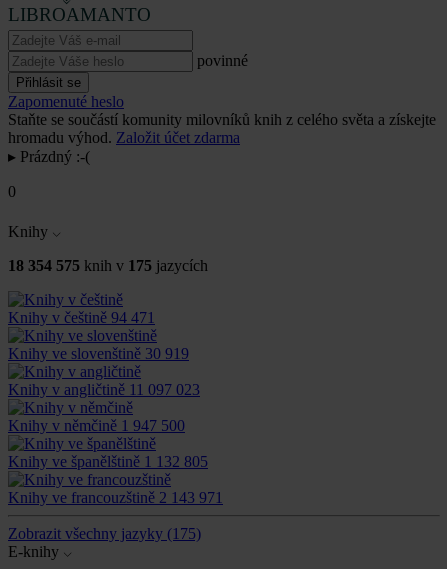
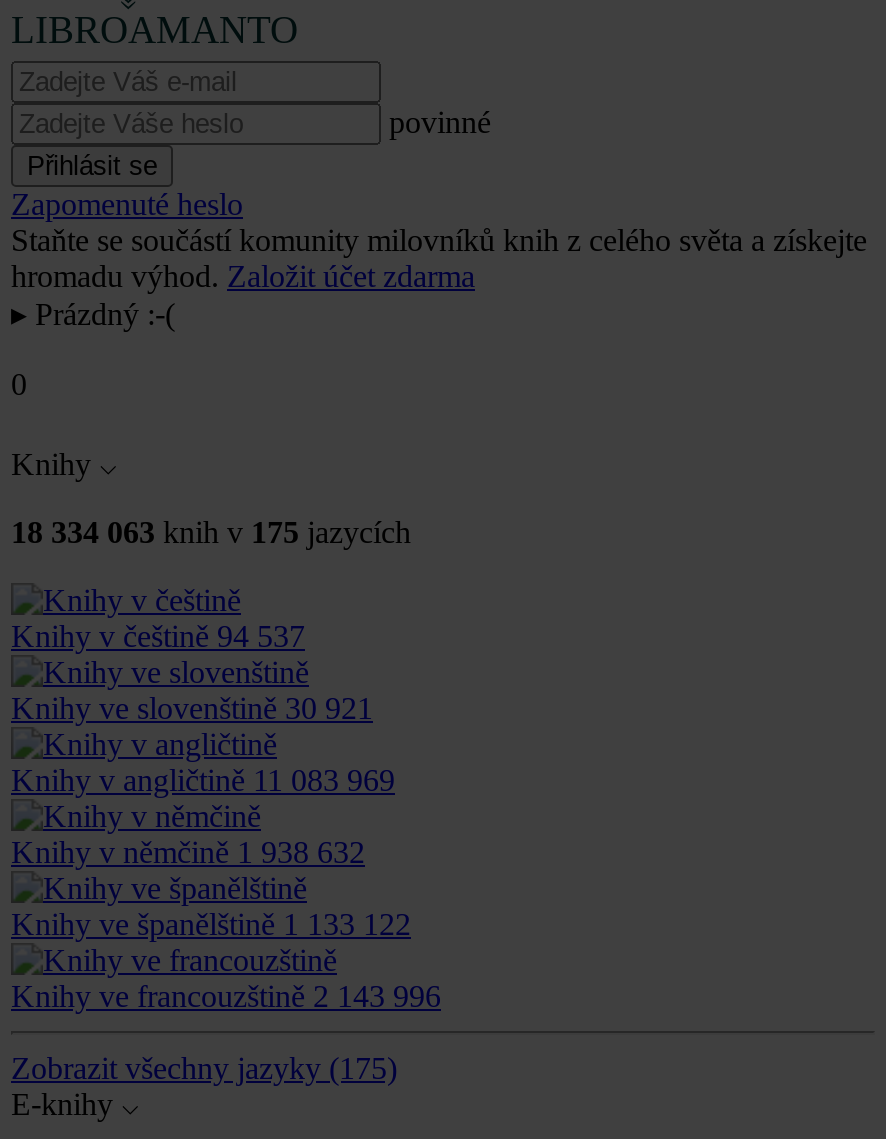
[8,257,208,274] 18 354 575 knih v 175 jazycích -> [11,516,411,550] 18 334 063 knih v 175 jazycích
[8,309,155,326] Knihy v češtině 94 471 -> [11,620,305,654] Knihy v češtině 94 537
[8,345,189,362] Knihy ve slovenštině 30 919 -> [11,692,373,726] Knihy ve slovenštině 30 921
[8,381,200,398] Knihy v angličtině 11 097 023 -> [11,764,395,798] Knihy v angličtině 11 083 969
[8,417,185,434] Knihy v němčině 1 947 500 -> [11,836,365,870] Knihy v němčině 1 938 632
[8,453,208,470] Knihy ve španělštině 1 132 805 -> [11,908,411,942] Knihy ve španělštině 1 133 122
[8,489,223,506] Knihy ve francouzštině 2 143 971 -> [11,980,441,1014] Knihy ve francouzštině 2 143 996

